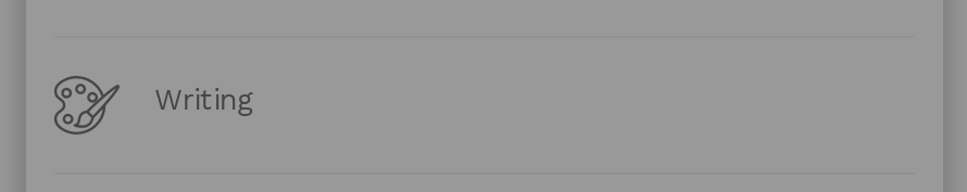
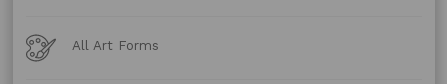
[155,83,252,116] Writing -> [72,38,159,53] All Art Forms

